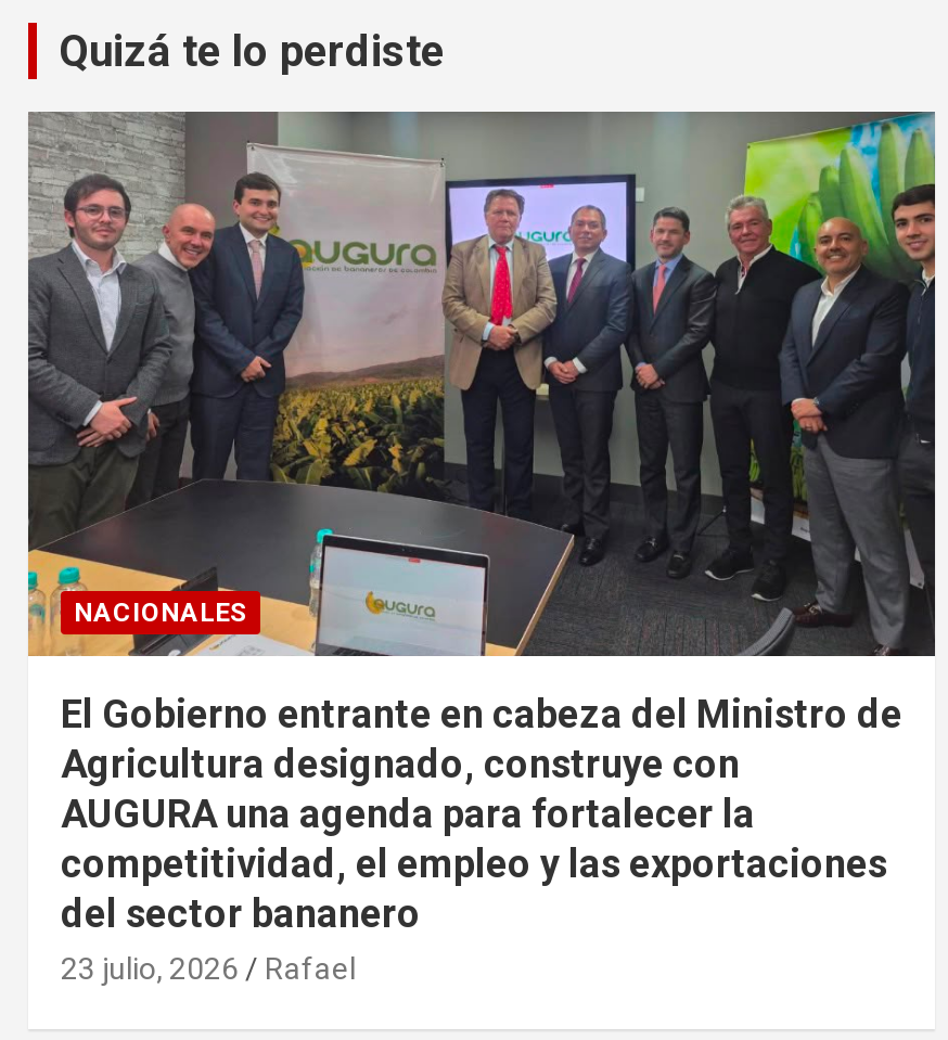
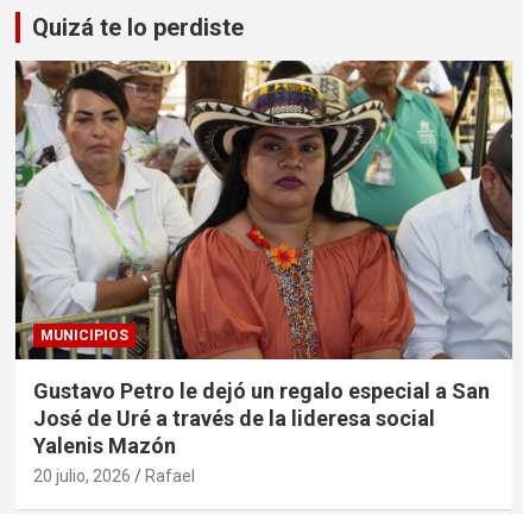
[26,110,937,658] [image] | NACIONALES -> [14,59,512,361] [image] | MUNICIPIOS
[61,691,902,986] El Gobierno entrante en cabeza del Ministro de | Agricultura designado, construye con | AUGURA una agenda para fortalecer la | competitividad, el empleo y las exportaciones | del sector bananero | 23 julio, 2026 -> [33,378,490,485] Gustavo Petro le dejó un regalo especial a San | José de Uré a través de la lideresa social | Yalenis Mazón | 20 julio, 2026

